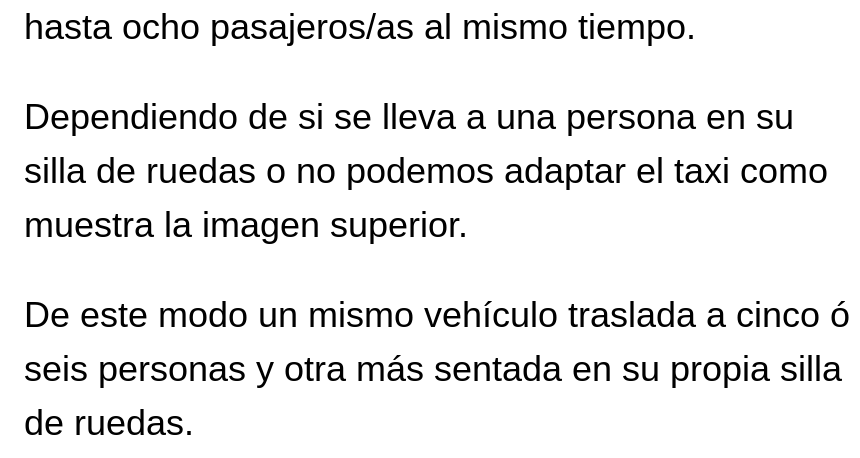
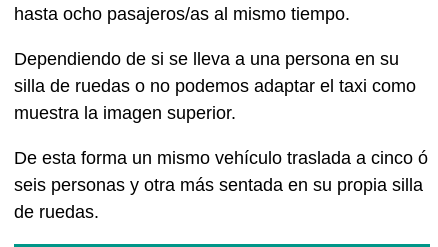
[24,296,850,336] De este modo un mismo vehículo traslada a cinco ó -> [14,148,428,168] De esta forma un mismo vehículo traslada a cinco ó

